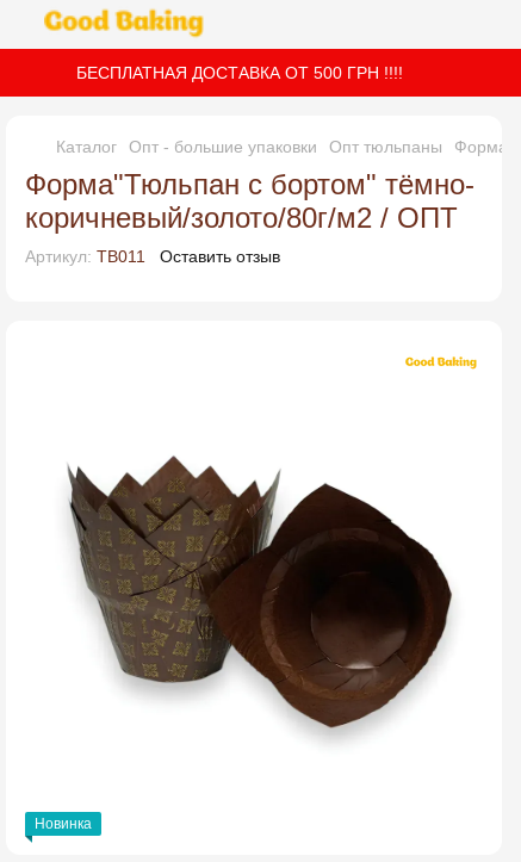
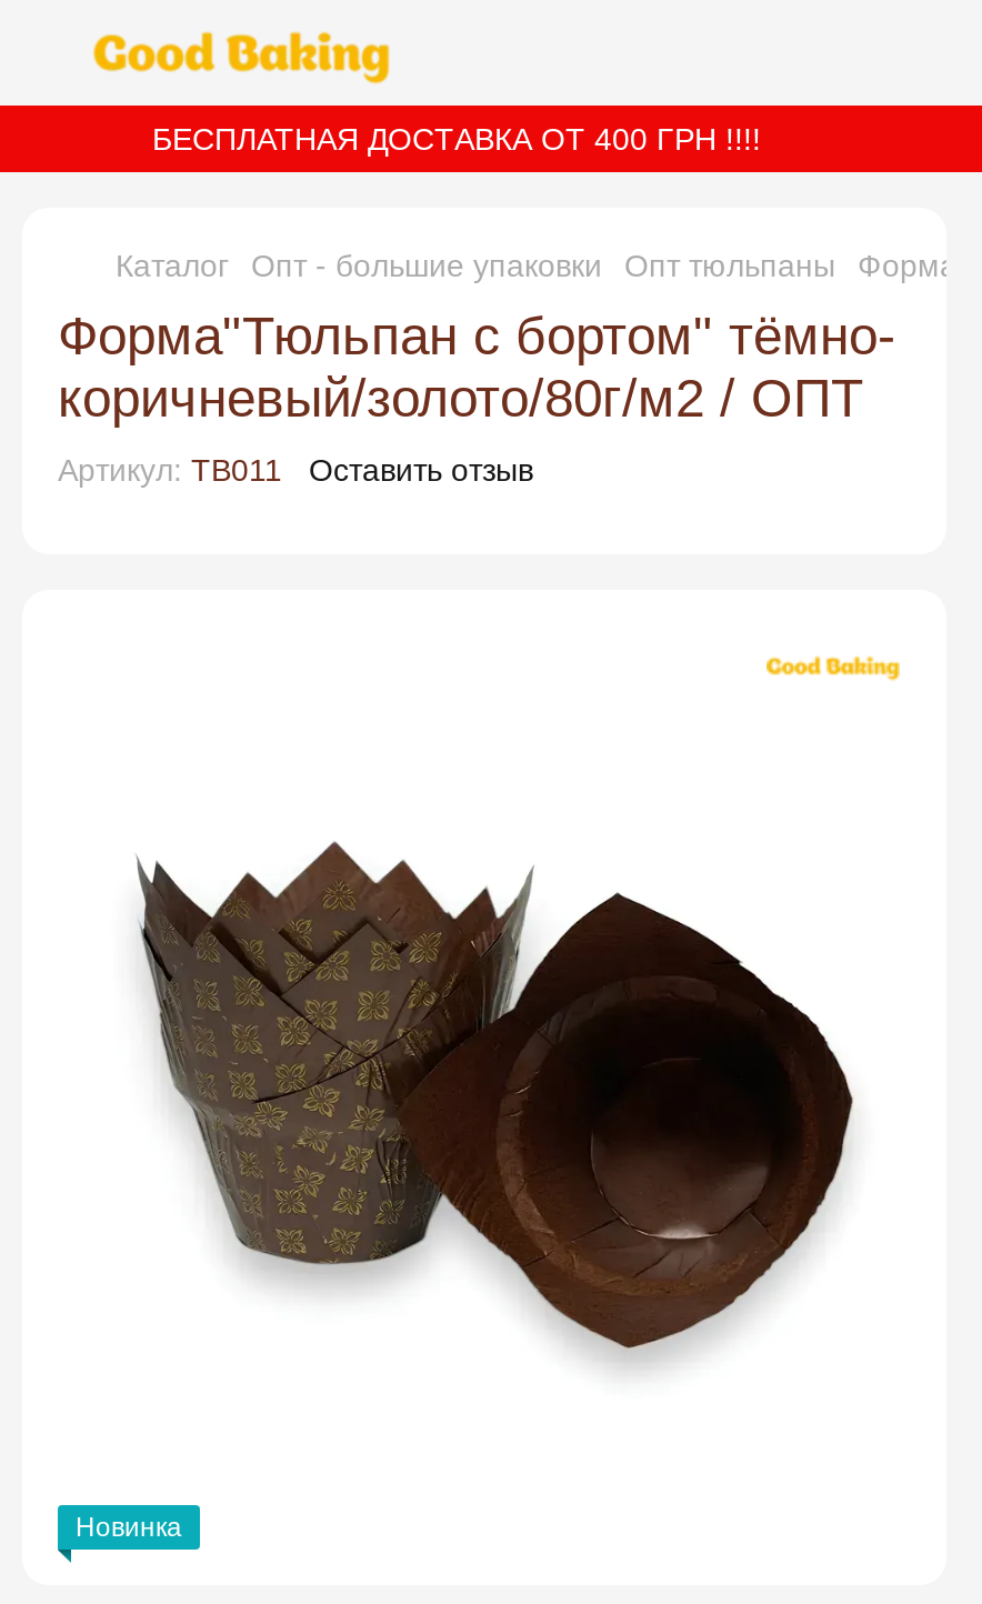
[76,63,402,82] БЕСПЛАТНАЯ ДОСТАВКА ОТ 500 ГРН !!!! -> [152,121,761,157] БЕСПЛАТНАЯ ДОСТАВКА ОТ 400 ГРН !!!!

